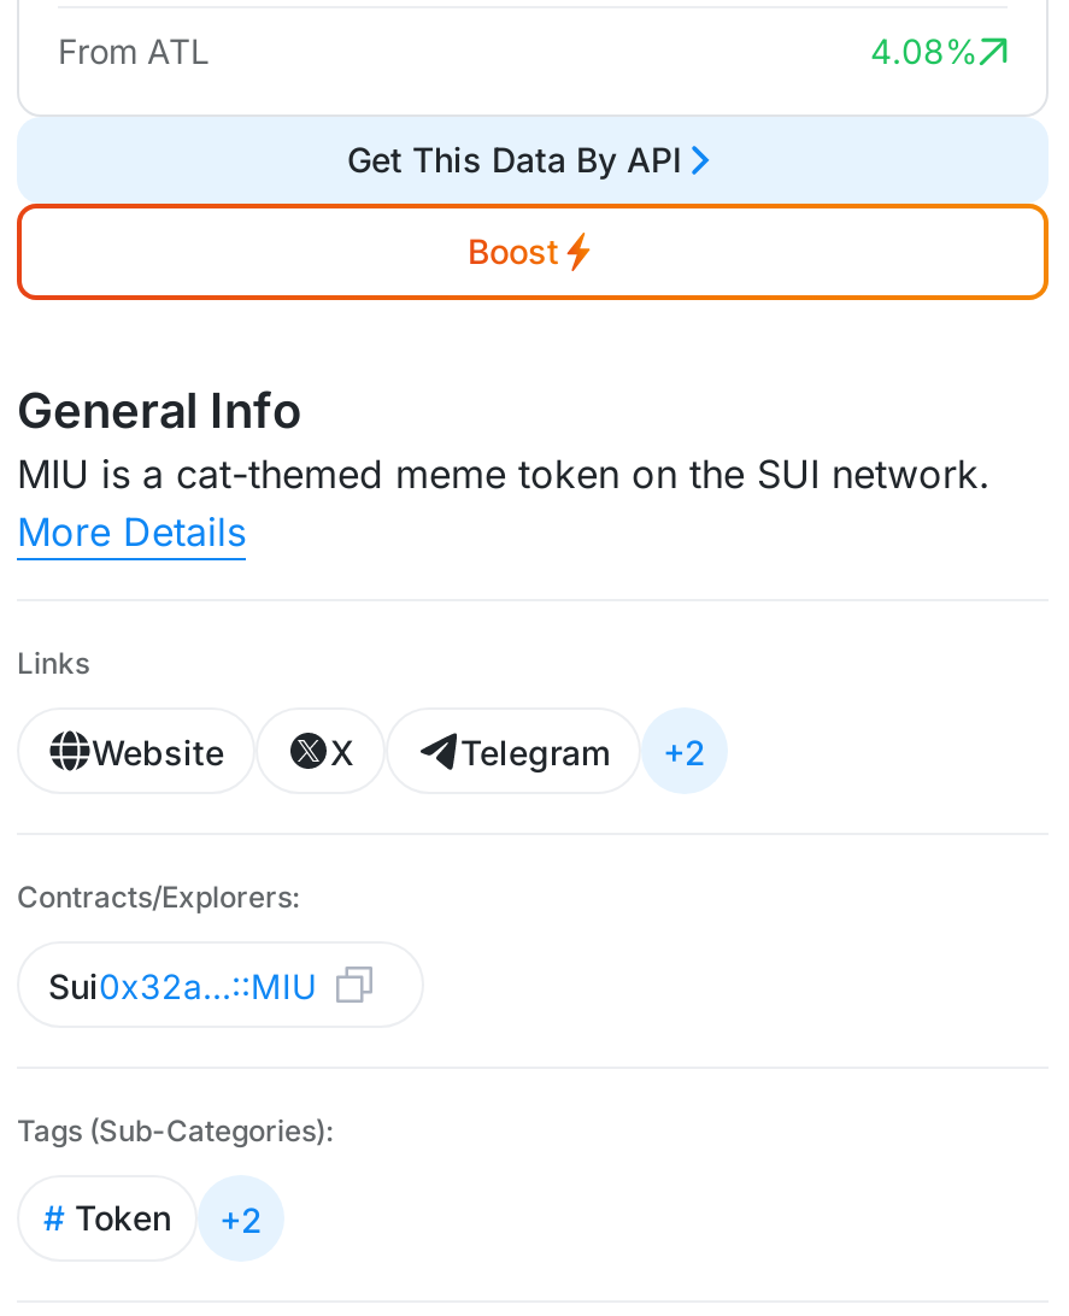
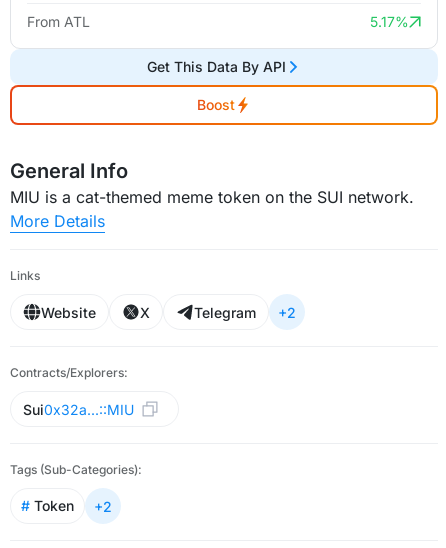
[870,30,979,71] 4.08% -> [370,13,409,30] 5.17%

